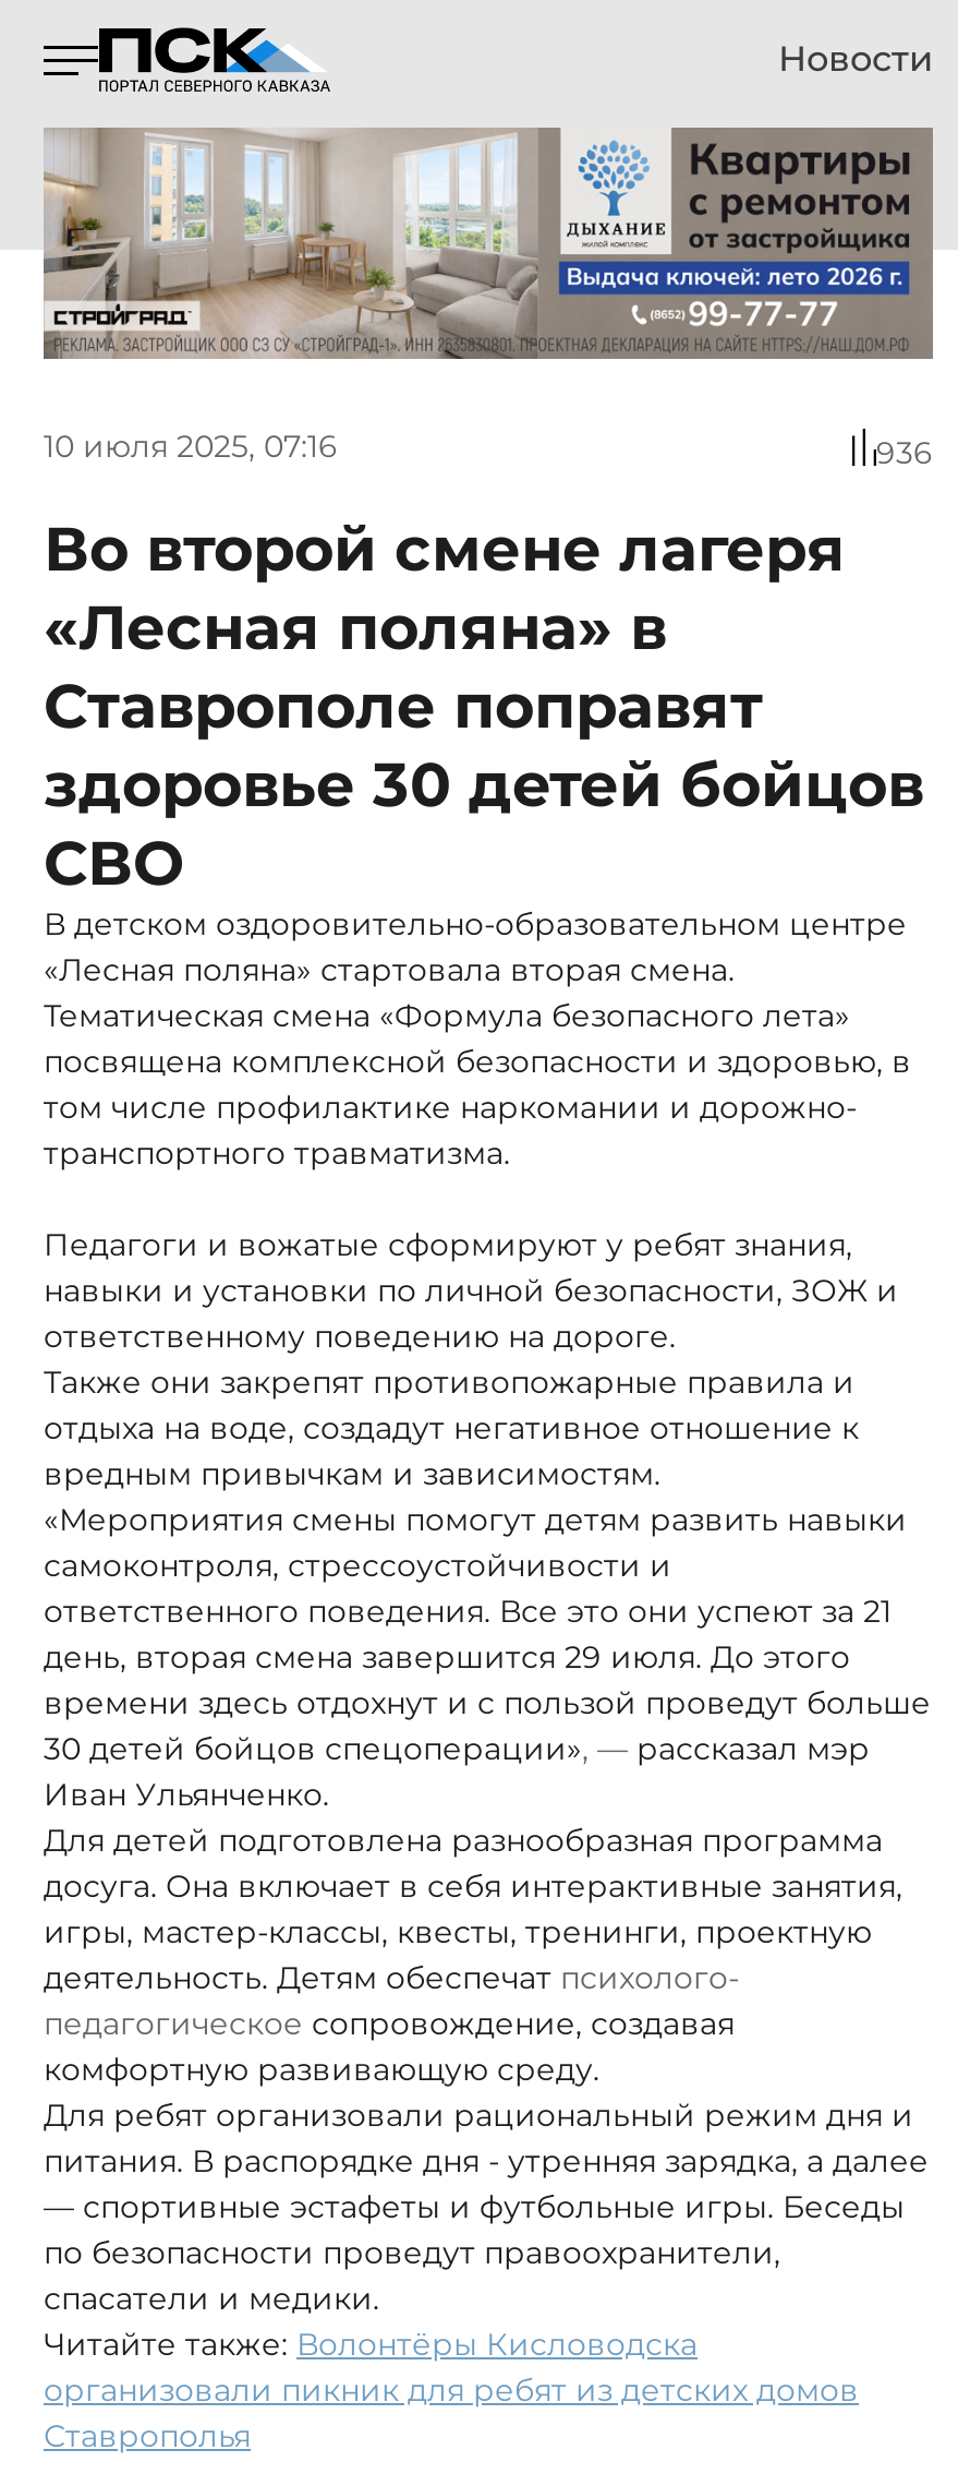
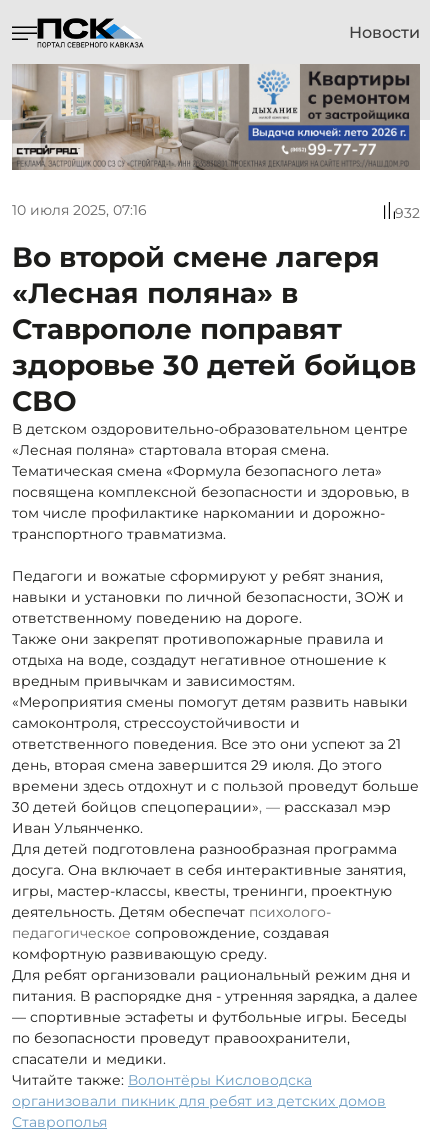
[876,432,933,472] 936 -> [395,204,420,222] 932

